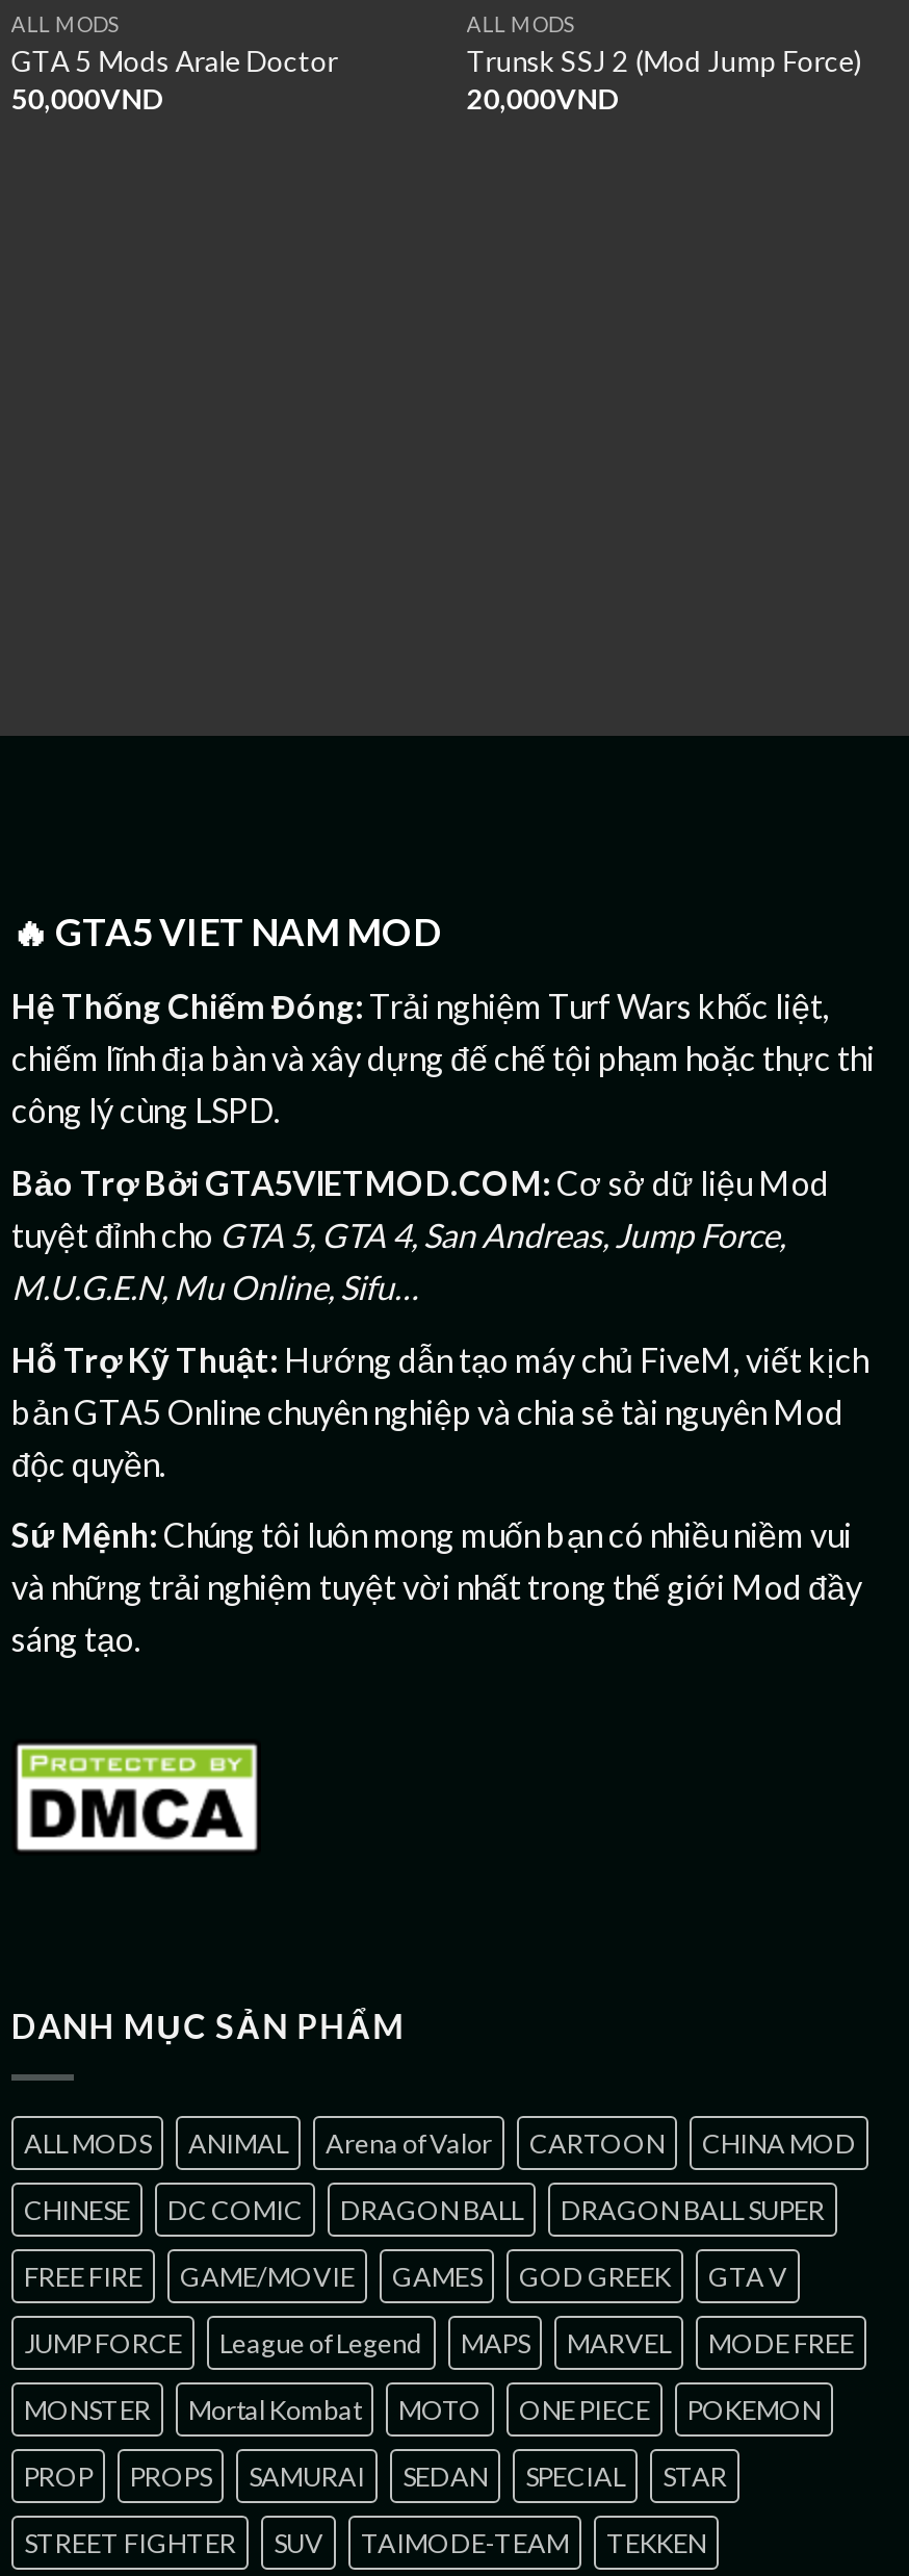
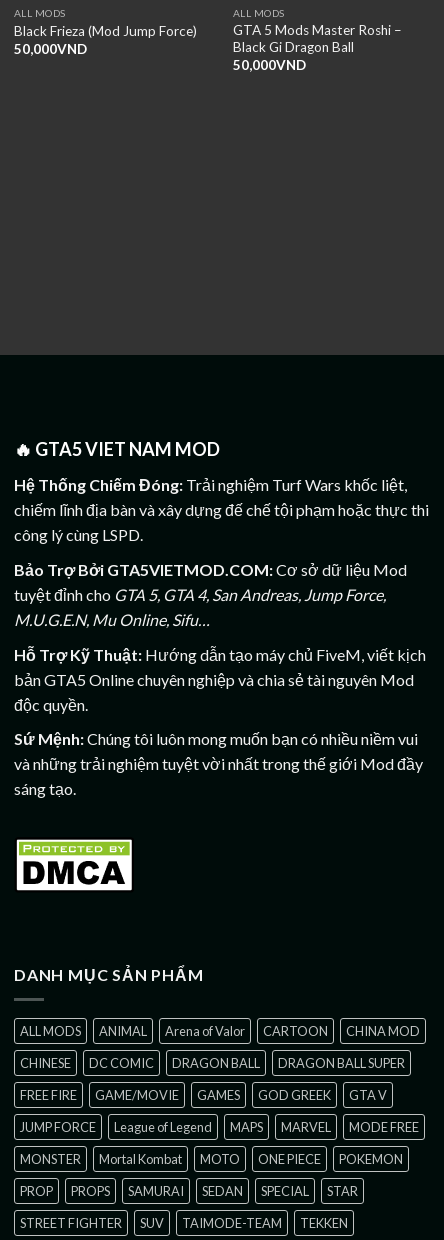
[11,44,338,77] GTA 5 Mods Arale Doctor -> [14,23,197,39] Black Frieza (Mod Jump Force)
[467,44,862,115] Trunsk SSJ 2 (Mod Jump Force) | 20,000VND -> [233,22,402,73] GTA 5 Mods Master Roshi – | Black Gi Dragon Ball | 50,000VND

